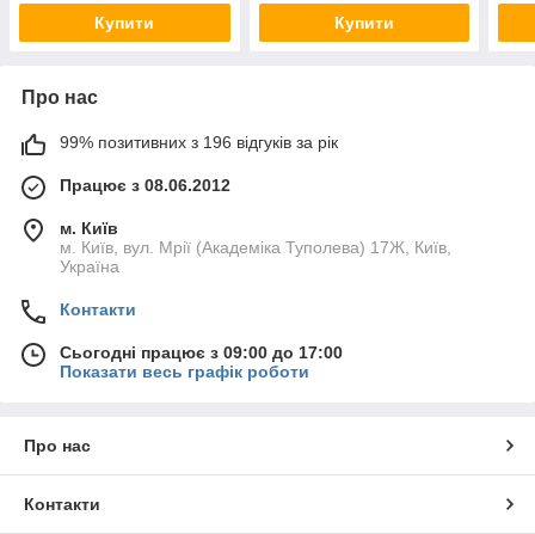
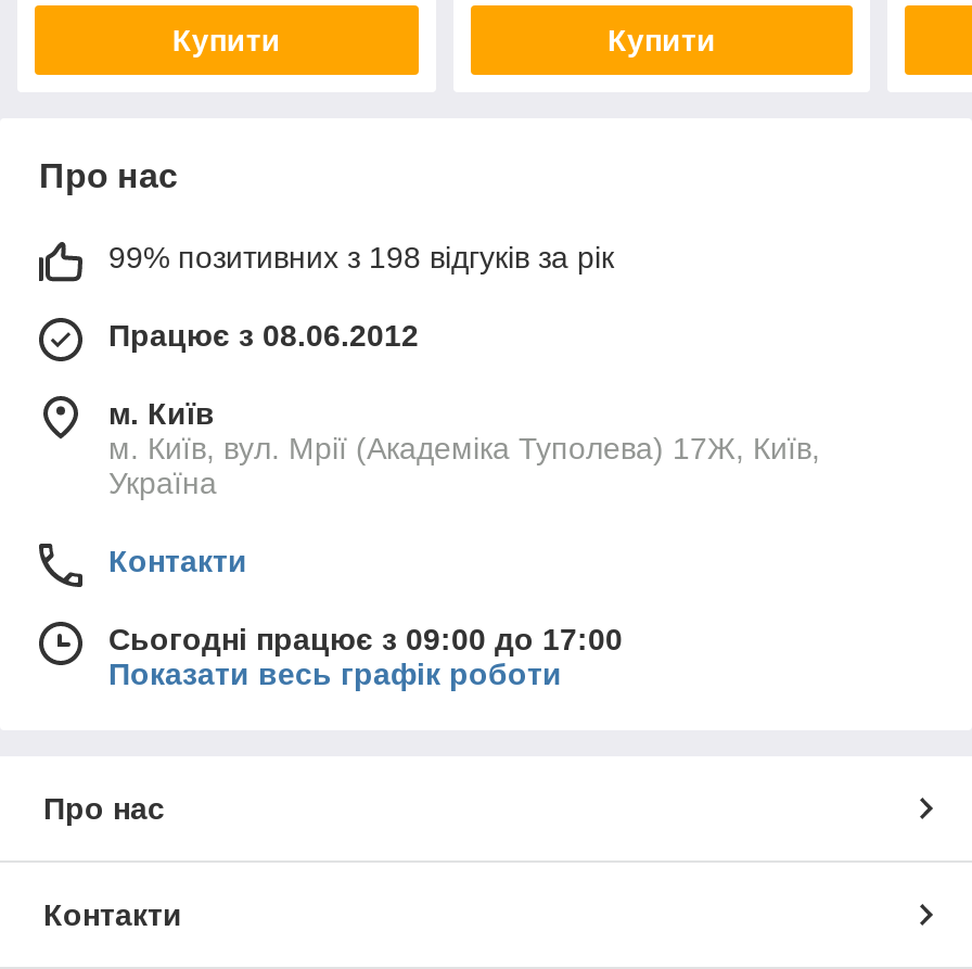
[60,133,338,152] 99% позитивних з 196 відгуків за рік -> [108,241,614,275] 99% позитивних з 198 відгуків за рік

